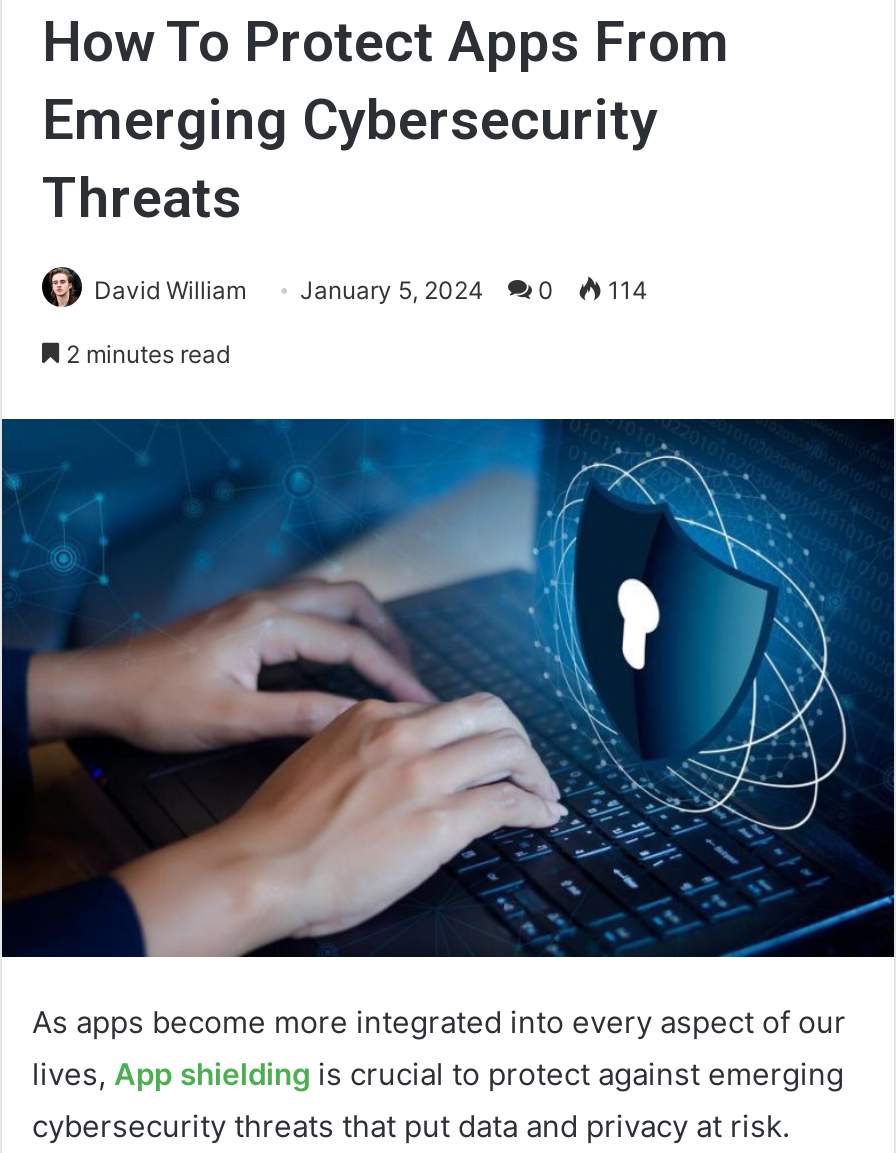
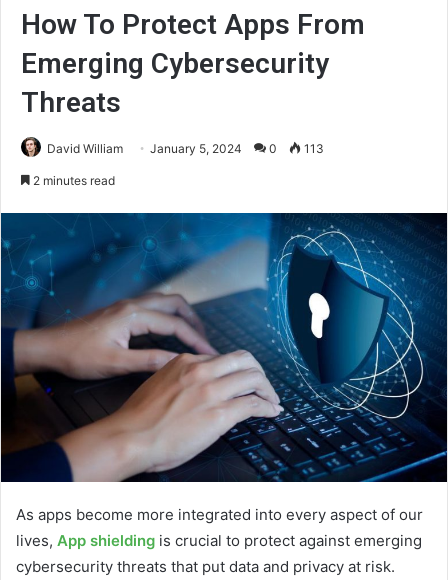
[94,275,648,305] David William January 5, 2024 0 114 -> [47,141,324,156] David William January 5, 2024 0 113

